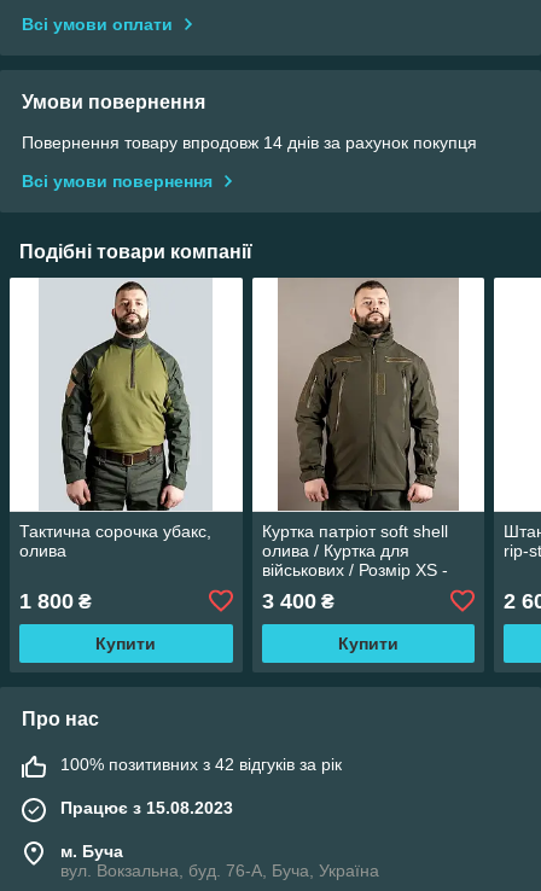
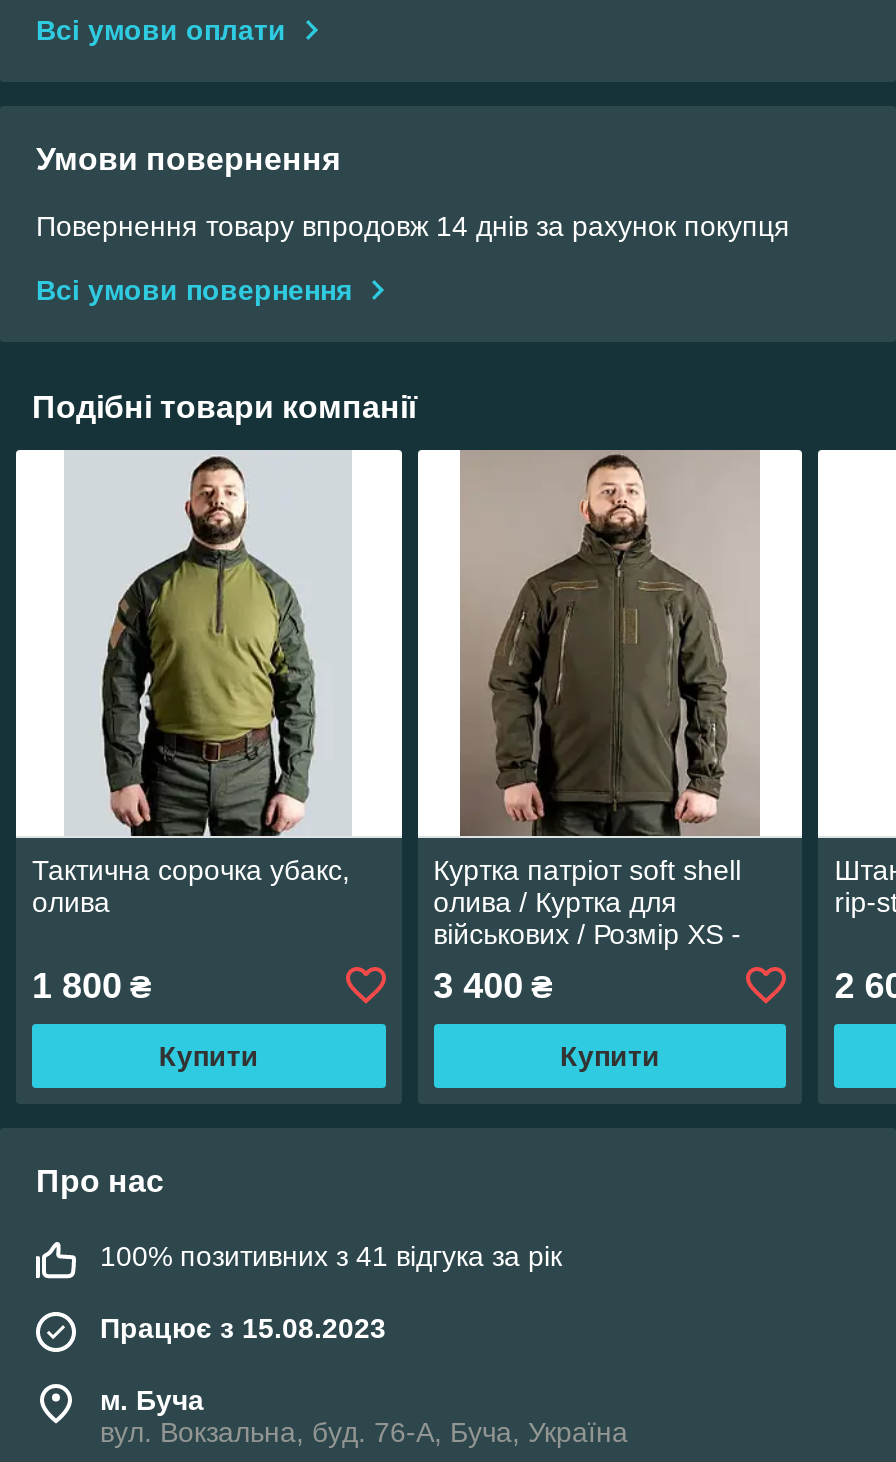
[60,754,342,774] 100% позитивних з 42 відгуків за рік -> [100,1240,562,1272] 100% позитивних з 41 відгука за рік

